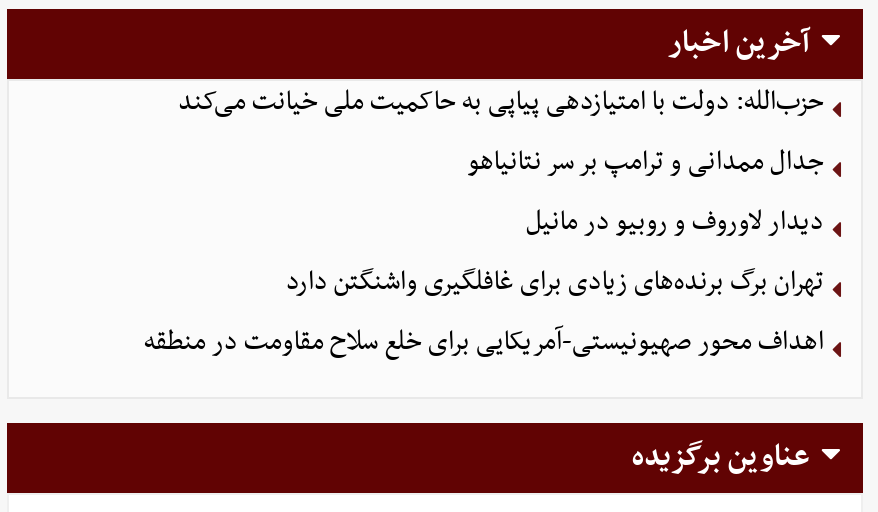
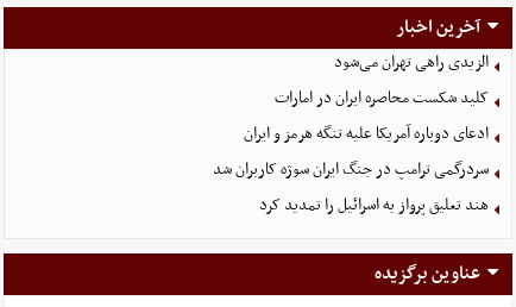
[144,78,824,364] حزب‌الله: دولت با امتیازدهی پیاپی به حاکمیت ملی خیانت می‌کند | جدال ممدانی و ترامپ بر سر نتانیاهو | دیدار لاوروف و روبیو در مانیل | تهران برگ برنده‌های زیادی برای غافلگیری واشنگتن دارد | اهداف محور صهیونیستی-آمریکایی برای خلع سلاح مقاومت در منطقه -> [213,49,489,219] الزیدی راهی تهران می‌شود | کلید شکست محاصره ایران در امارات | ادعای دوباره آمریکا علیه تنگه هرمز و ایران | سردرگمی ترامپ در جنگ ایران سوژه کاربران شد | هند تعلیق پرواز به اسرائیل را تمدید کرد

